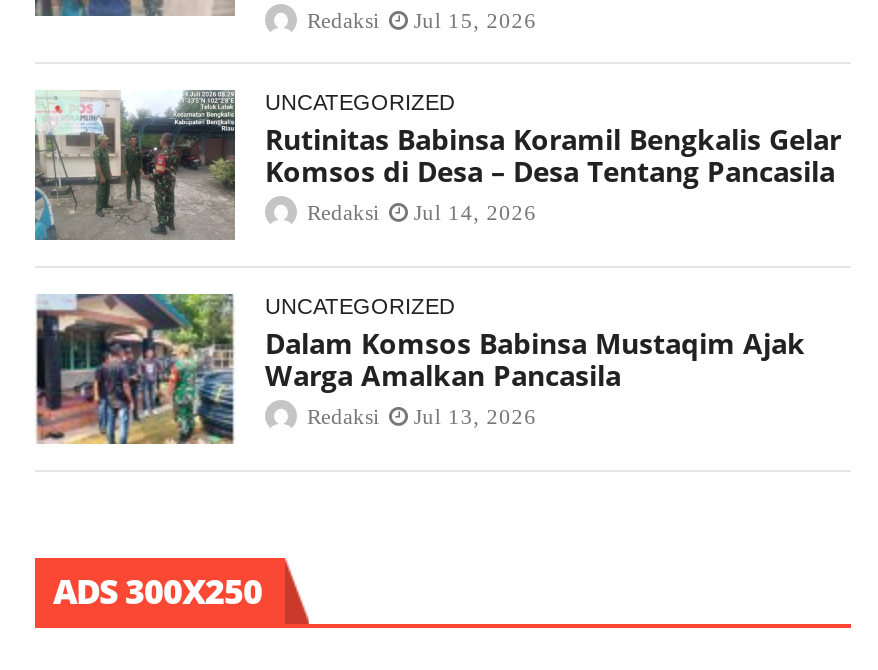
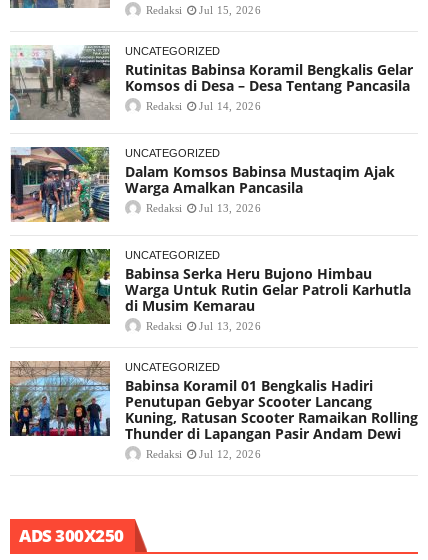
none -> [9,248,418,460] [image] | UNCATEGORIZED | Babinsa Serka Heru Bujono Himbau | Warga Untuk Rutin Gelar Patroli Karhutla | di Musim Kemarau | Redaksi | Jul 13, 2026 | UNCATEGORIZED | Babinsa Koramil 01 Bengkalis Hadiri | Penutupan Gebyar Scooter Lancang | Kuning, Ratusan Scooter Ramaikan Rolling | Thunder di Lapangan Pasir Andam Dewi | Redaksi | Jul 12, 2026
none -> [9,360,111,437] [image]

